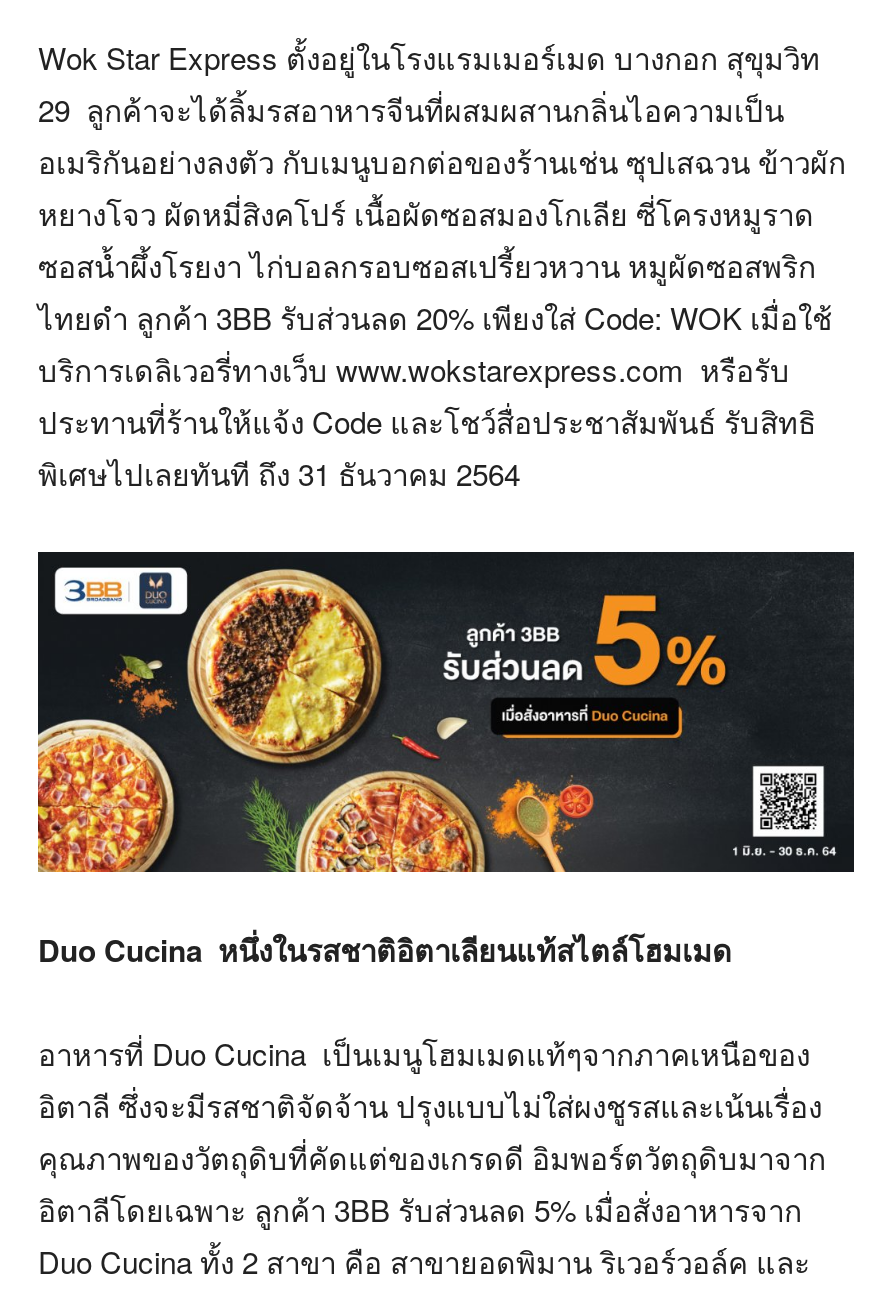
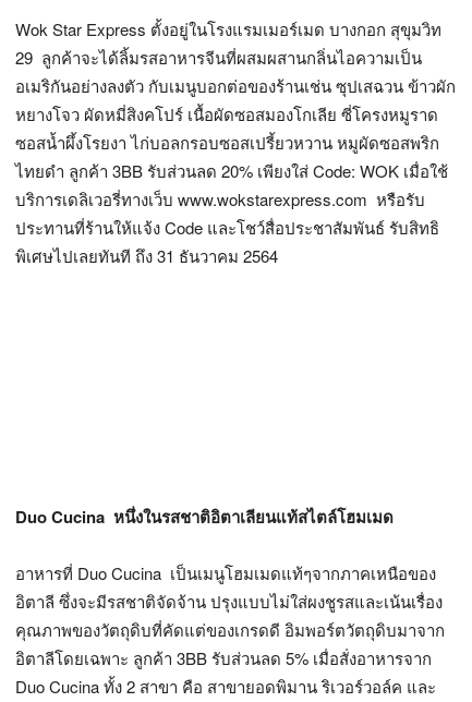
[36,549,856,875] [image] -> none

